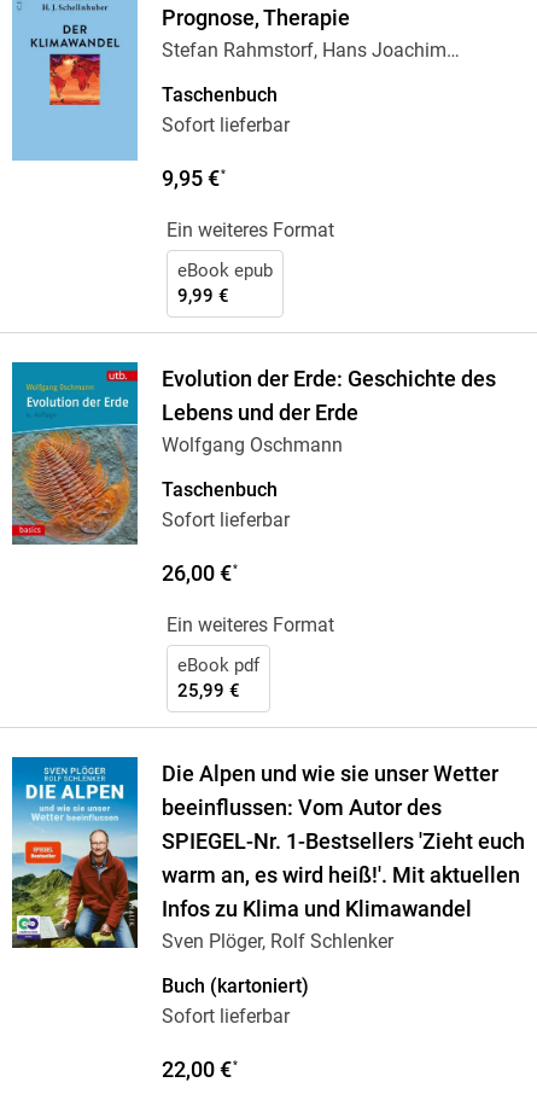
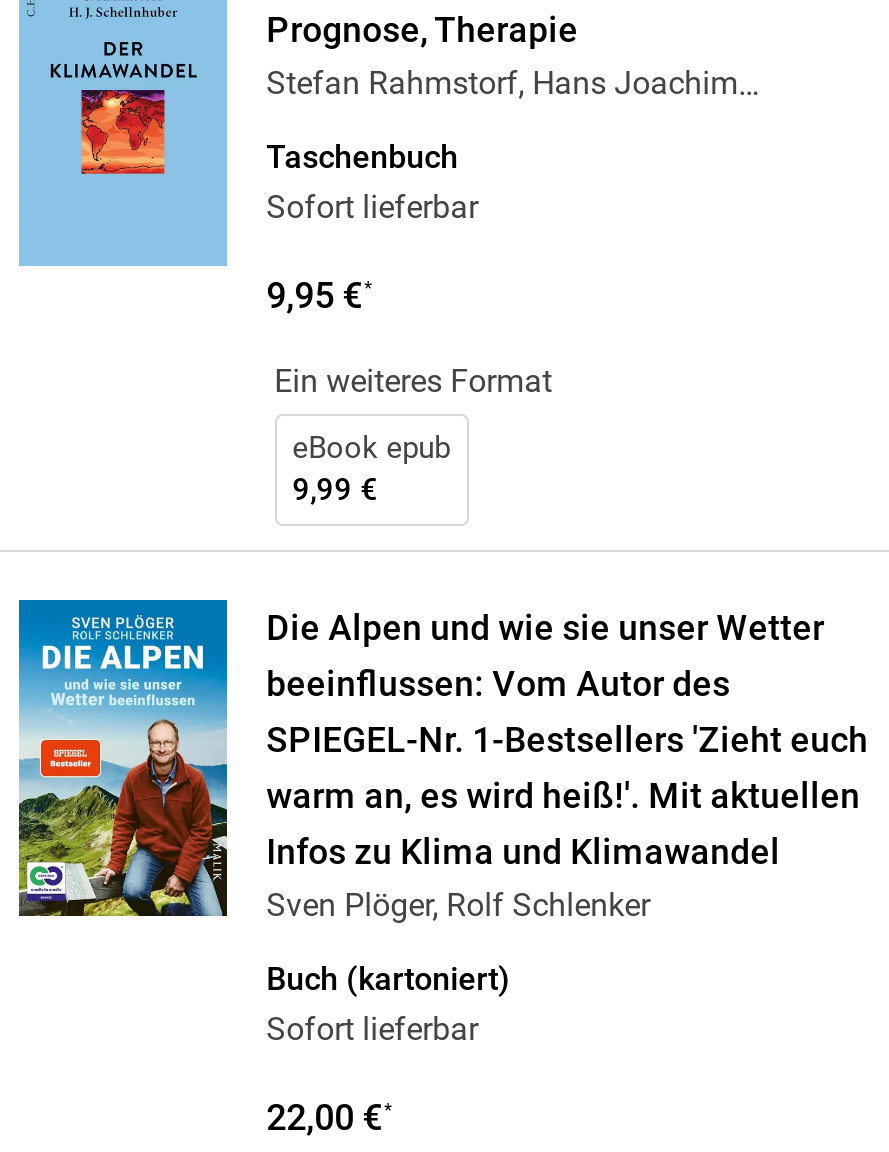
[11,368,495,702] [image] | Evolution der Erde: Geschichte des | Lebens und der Erde | Wolfgang Oschmann | Taschenbuch | Sofort lieferbar | 26,00 €* | Ein weiteres Format | eBook pdf | 25,99 € -> none

